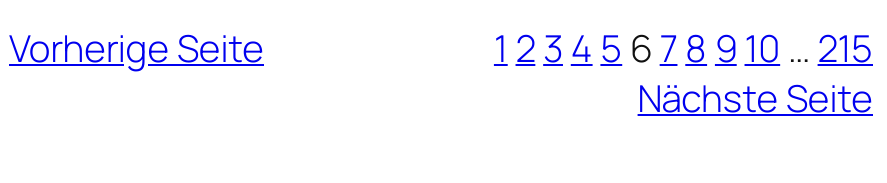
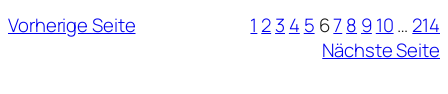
[494,21,873,73] 1 2 3 4 5 6 7 8 9 10 … 215 -> [250,12,440,38] 1 2 3 4 5 6 7 8 9 10 … 214

